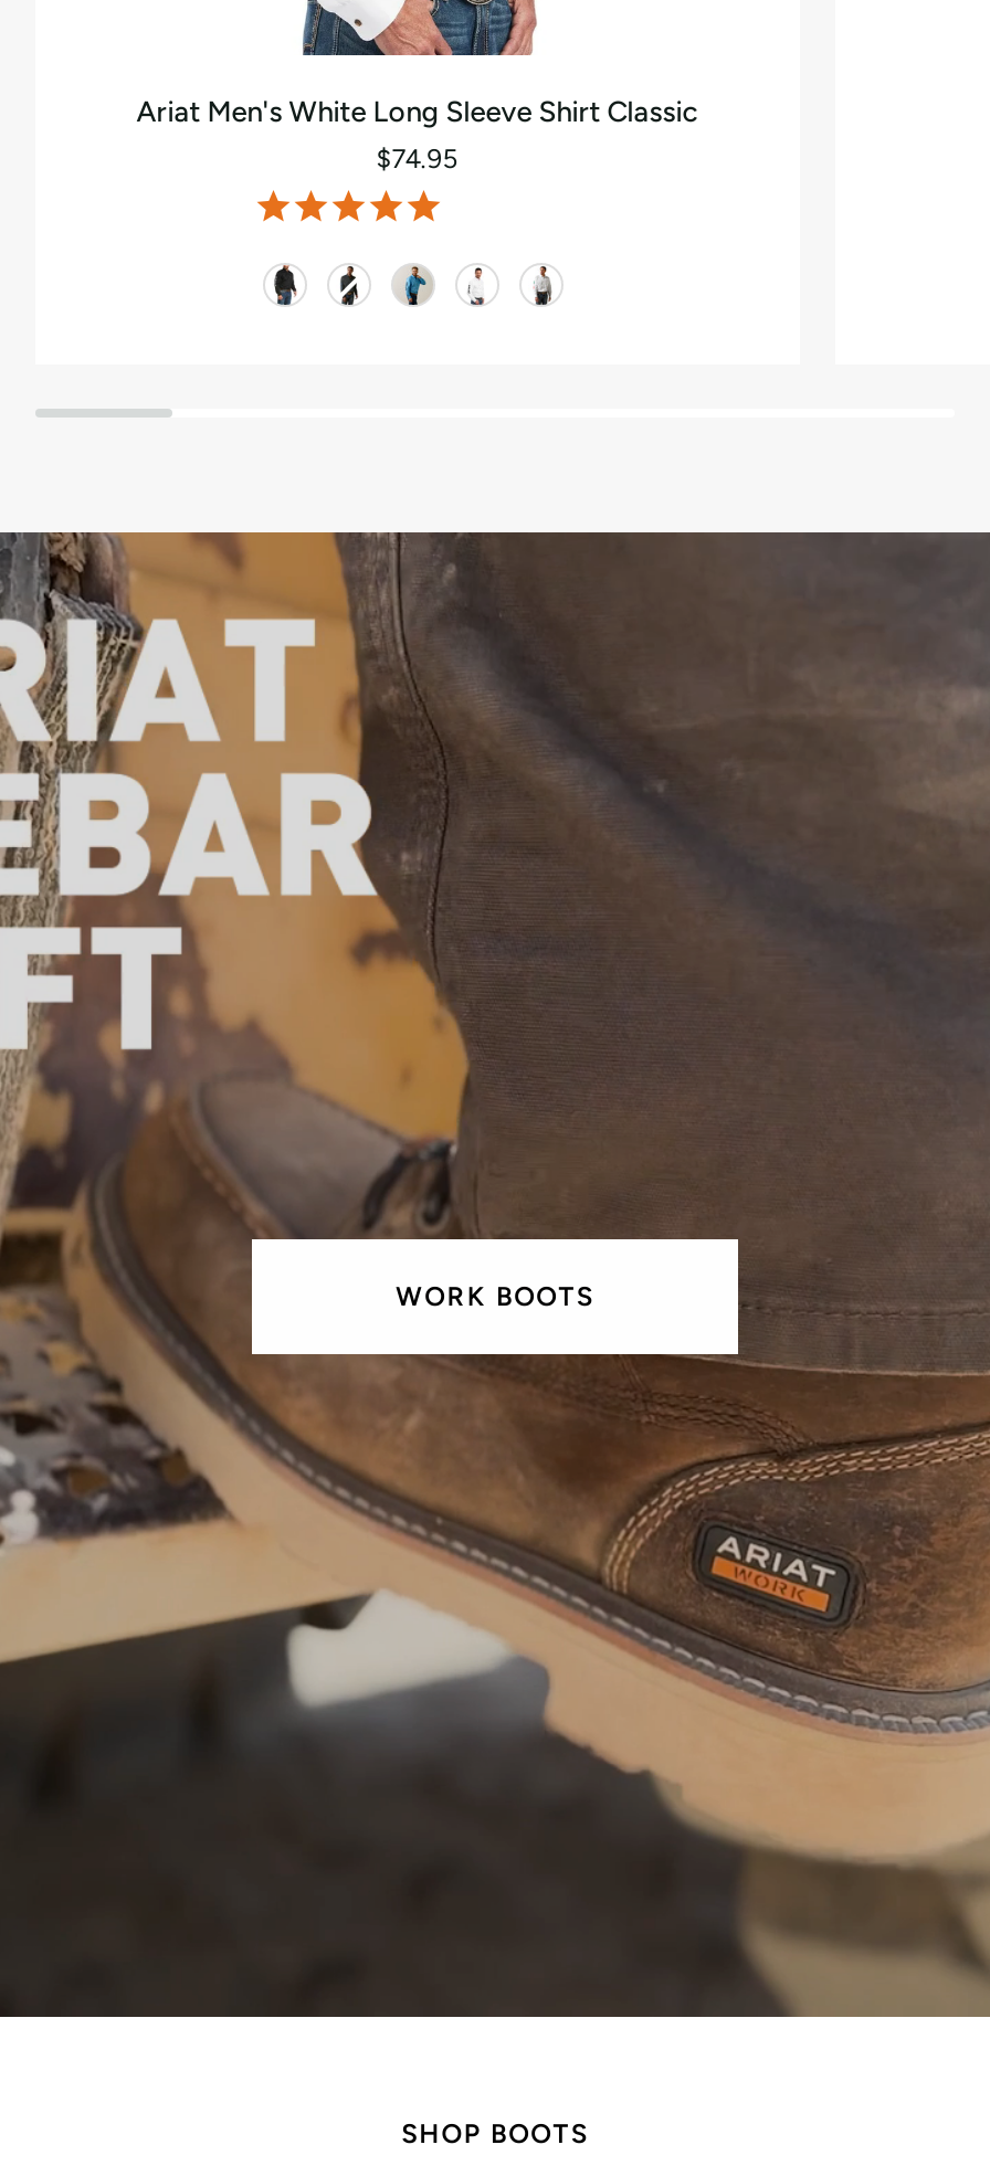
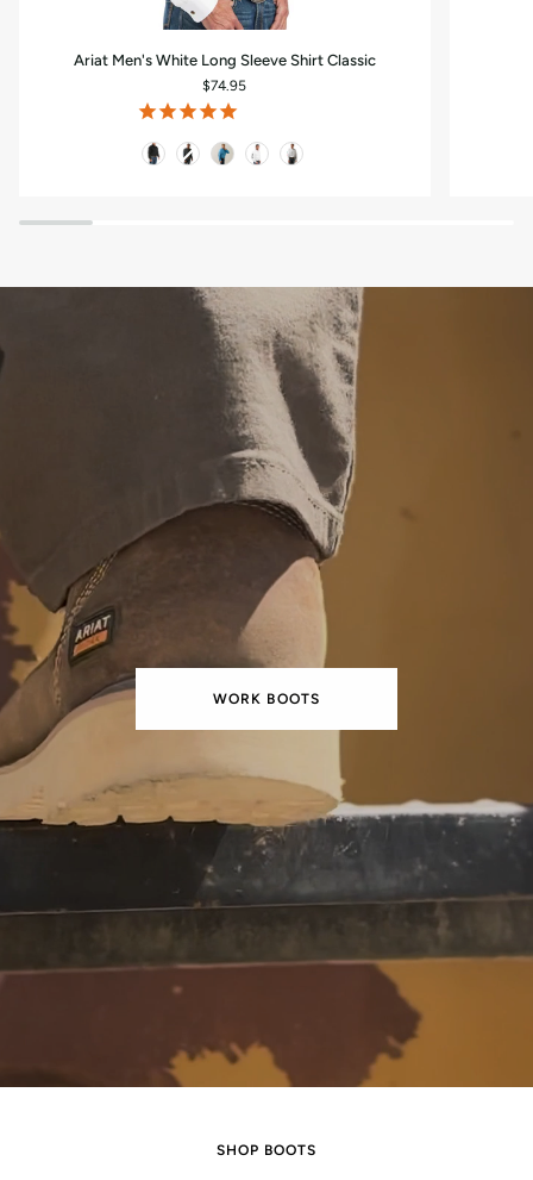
[7,530,983,2019] [image] -> [4,286,529,1088] [image]

